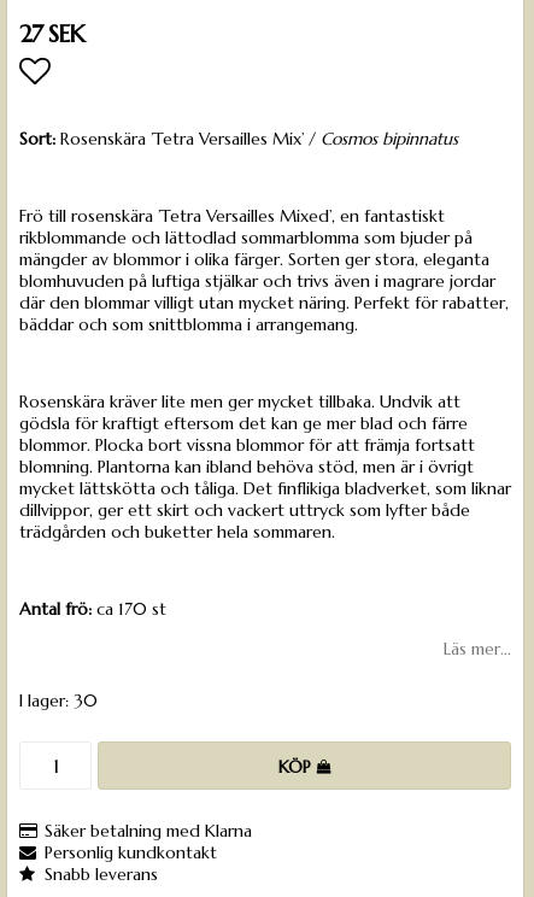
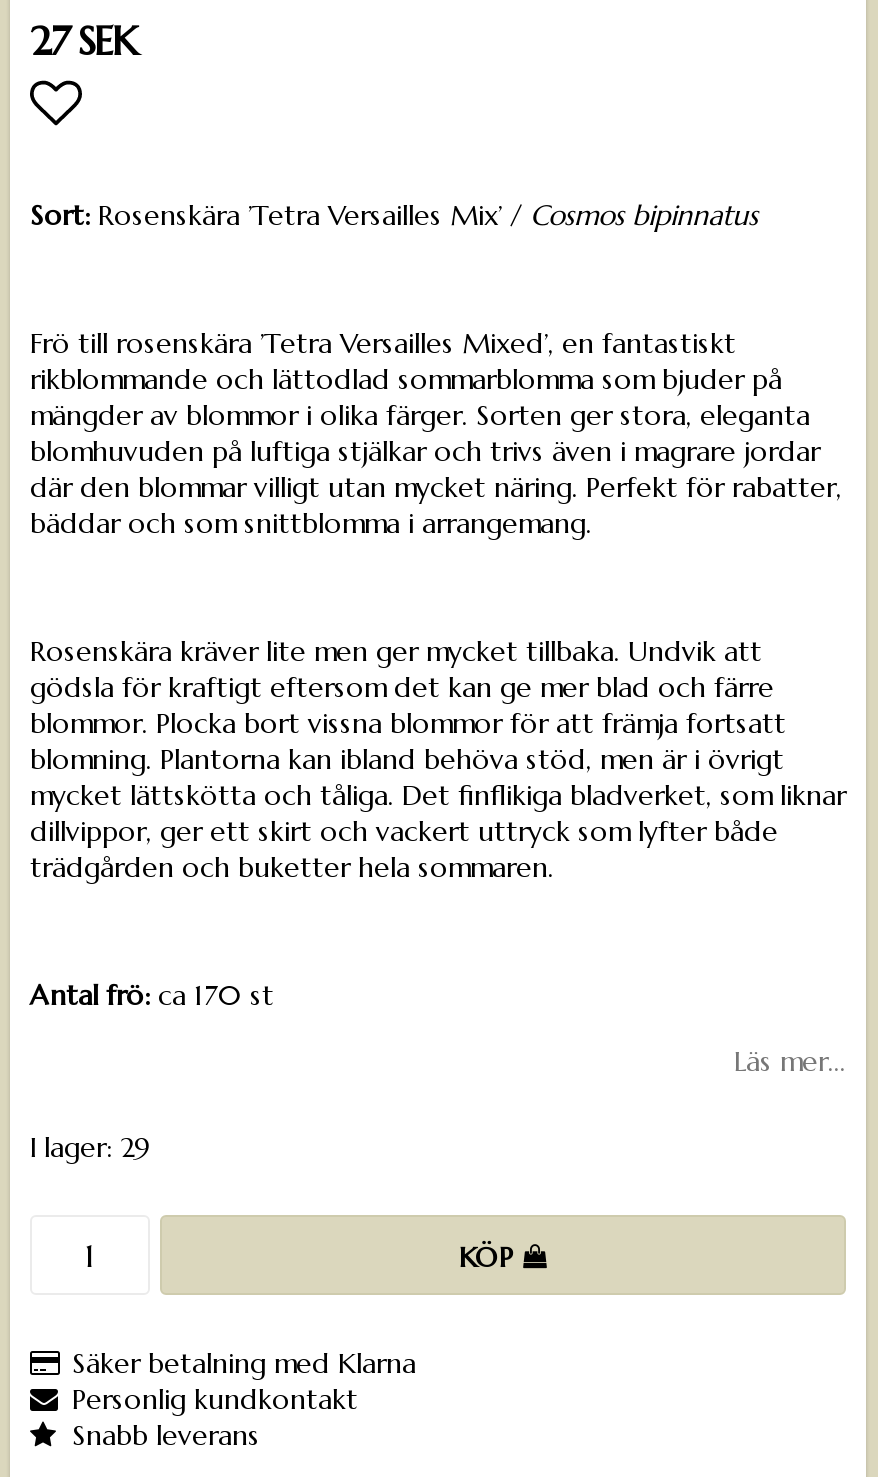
[19,690,98,712] I lager: 30 -> [30,1129,150,1165] I lager: 29

